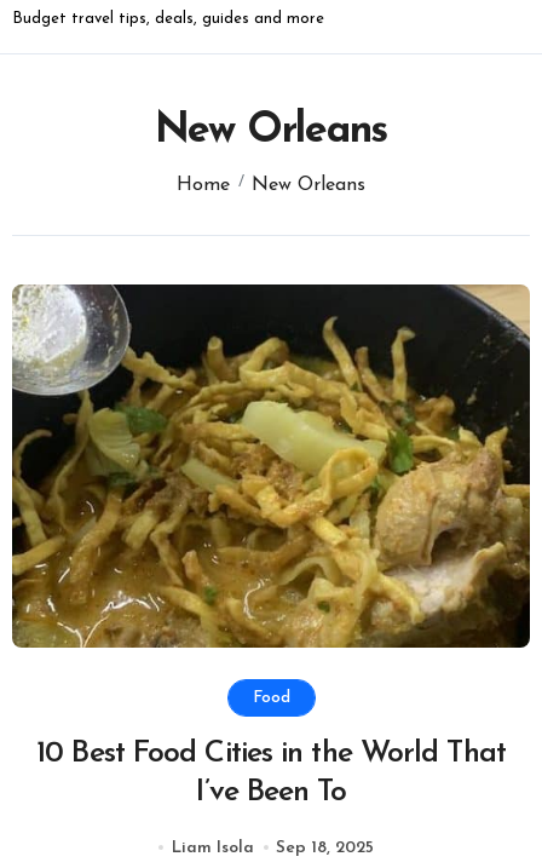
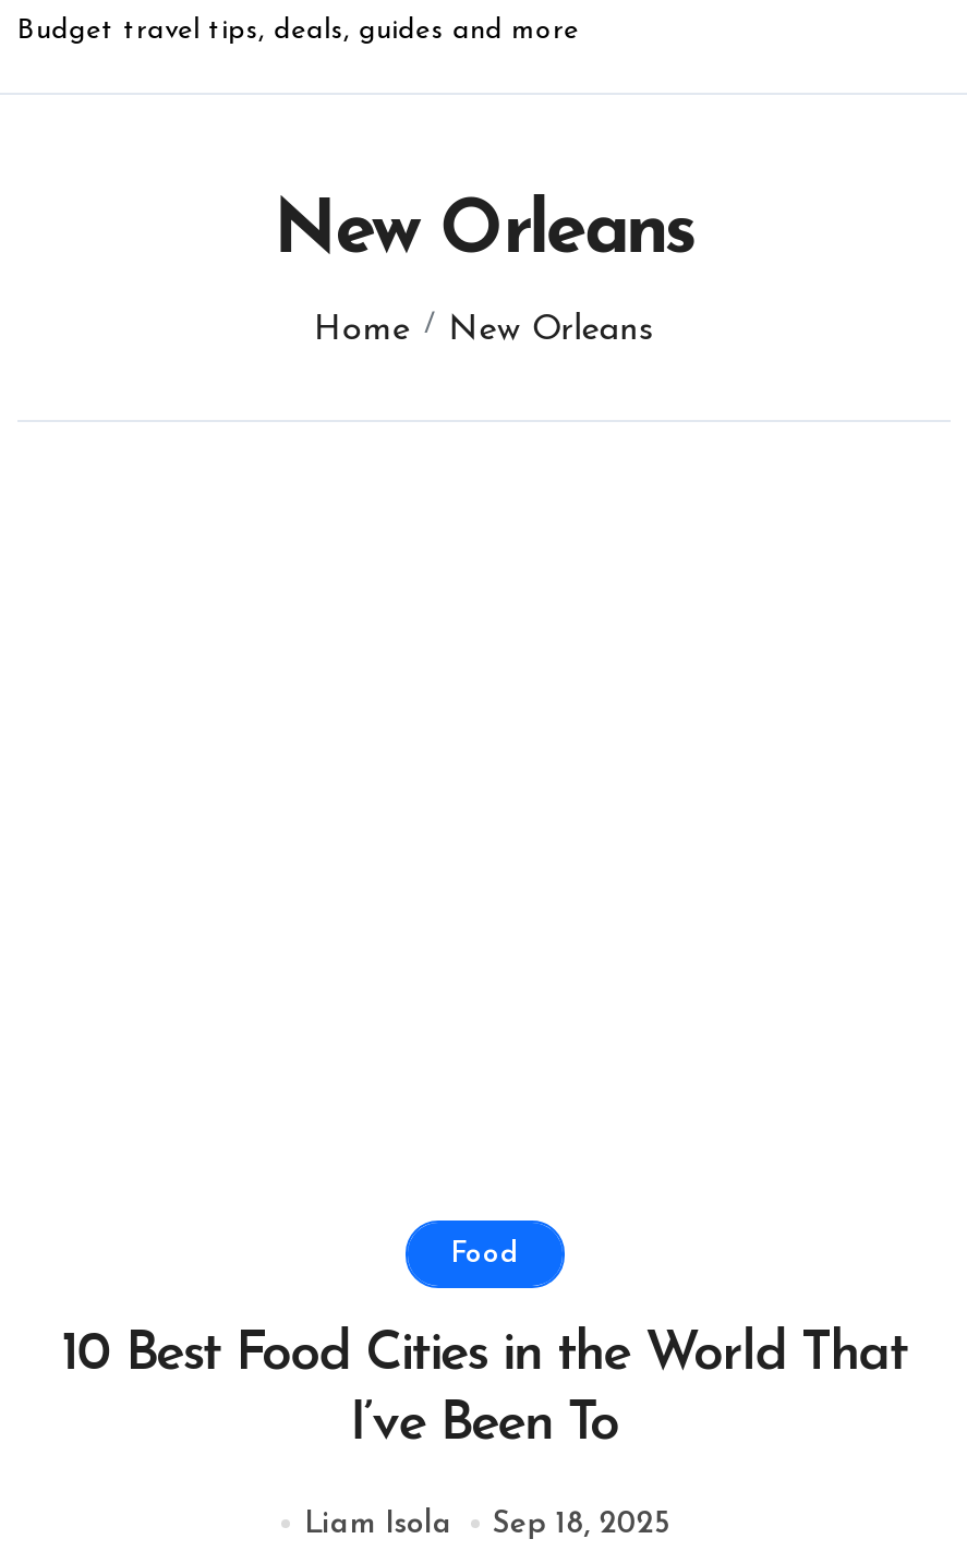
[11,283,531,649] [image] -> none

